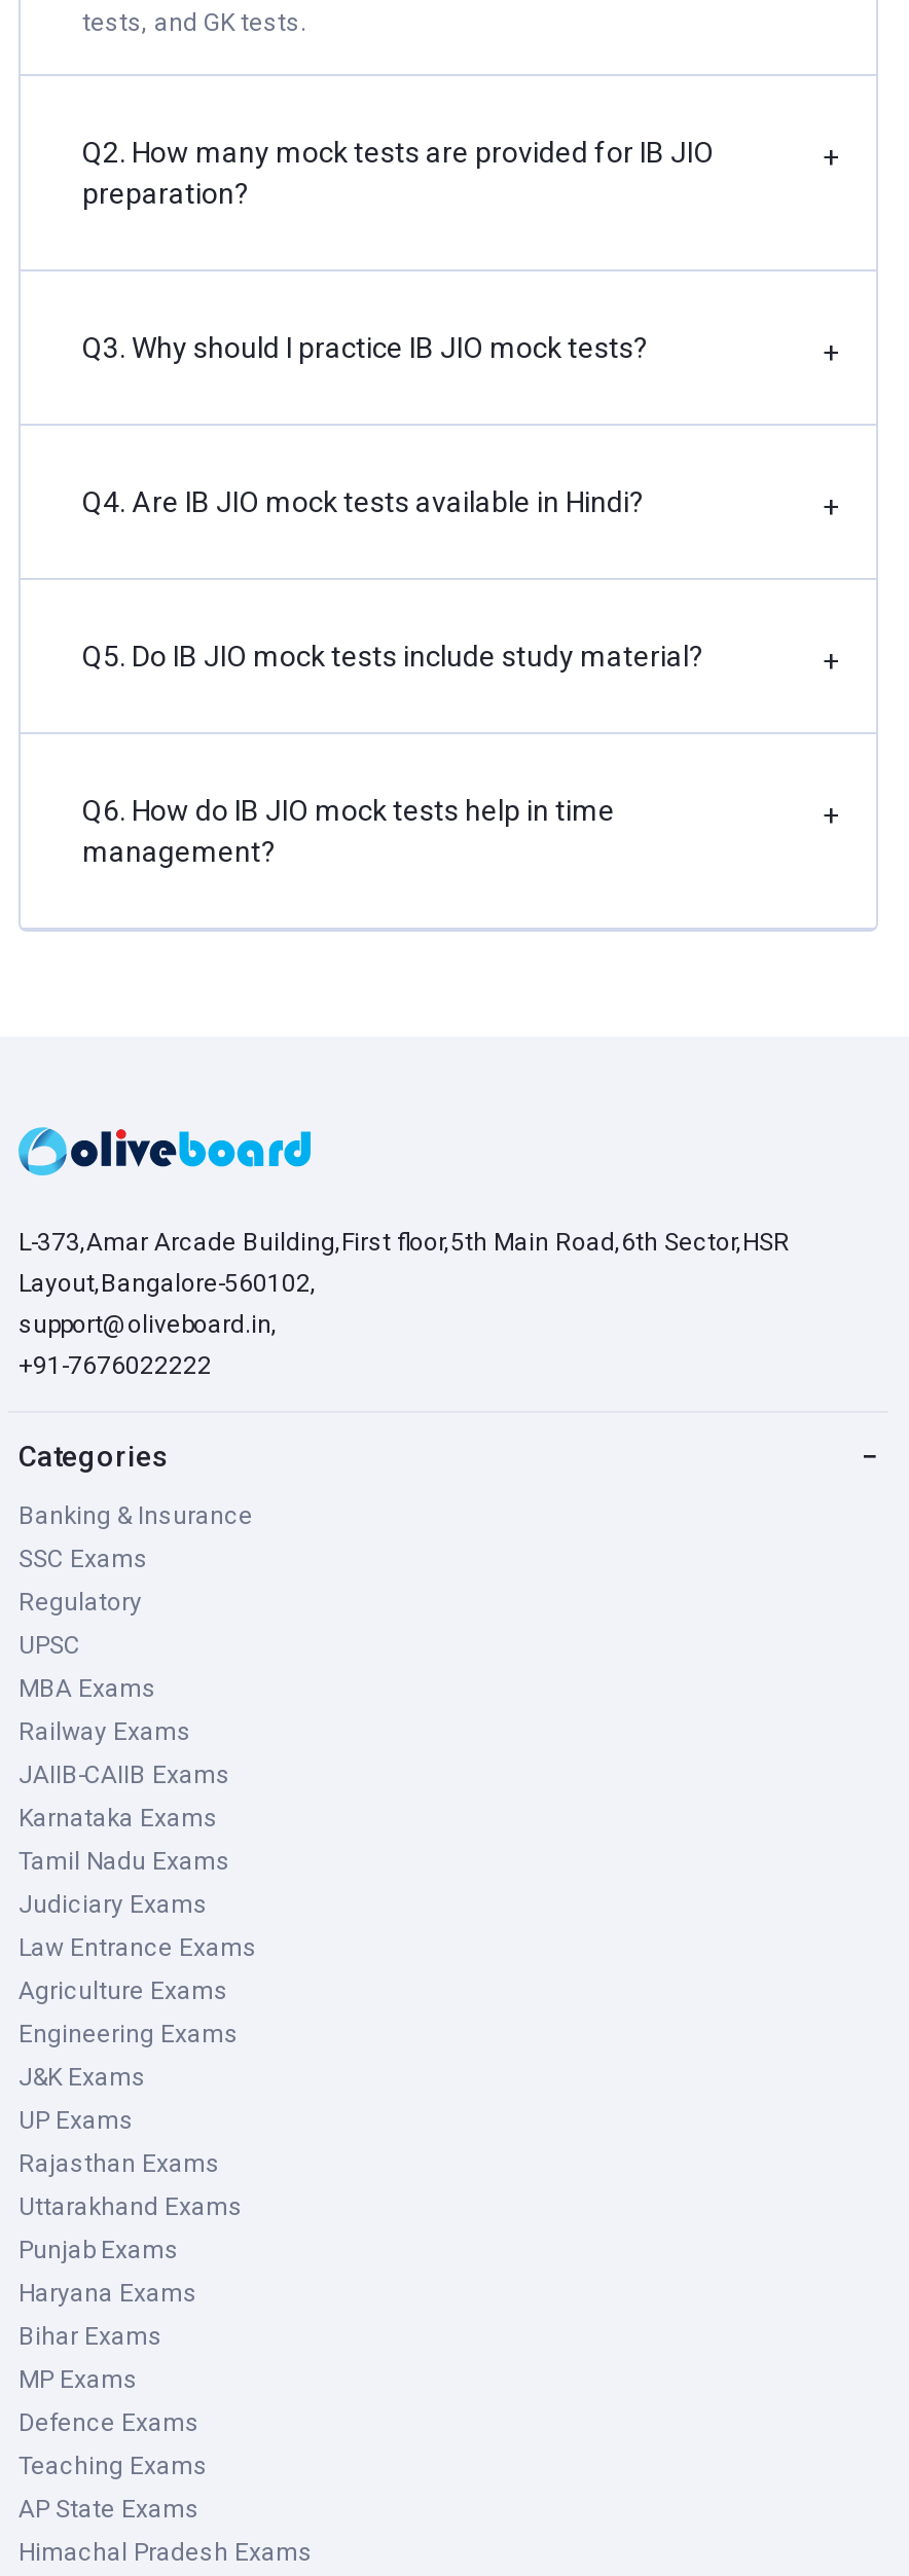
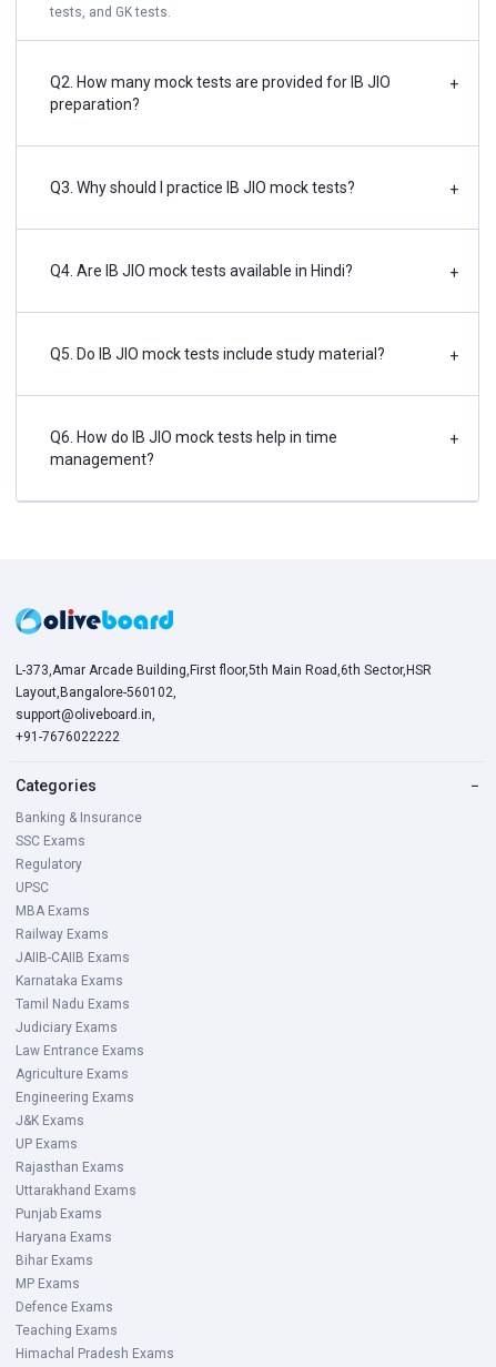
[19,2495,199,2524] AP State Exams -> none

